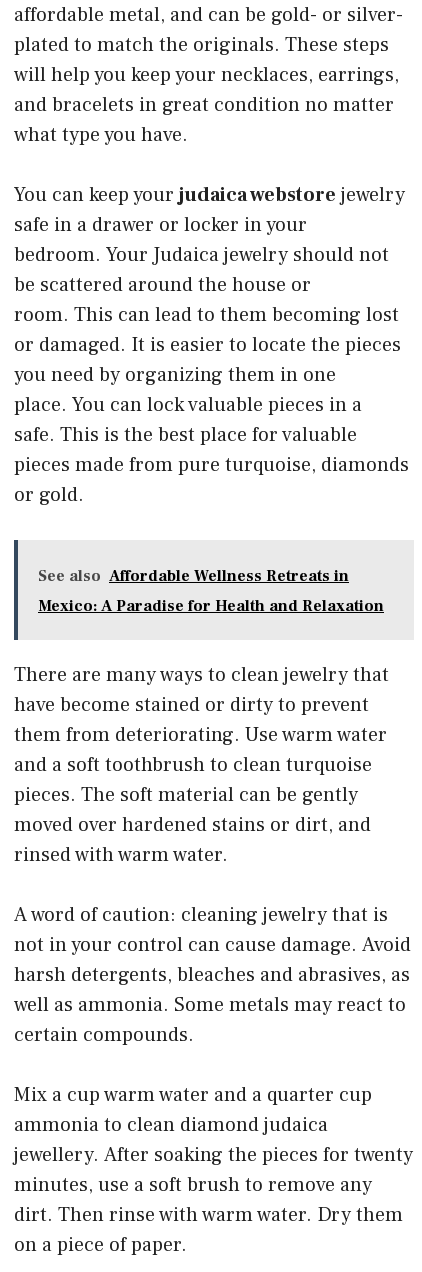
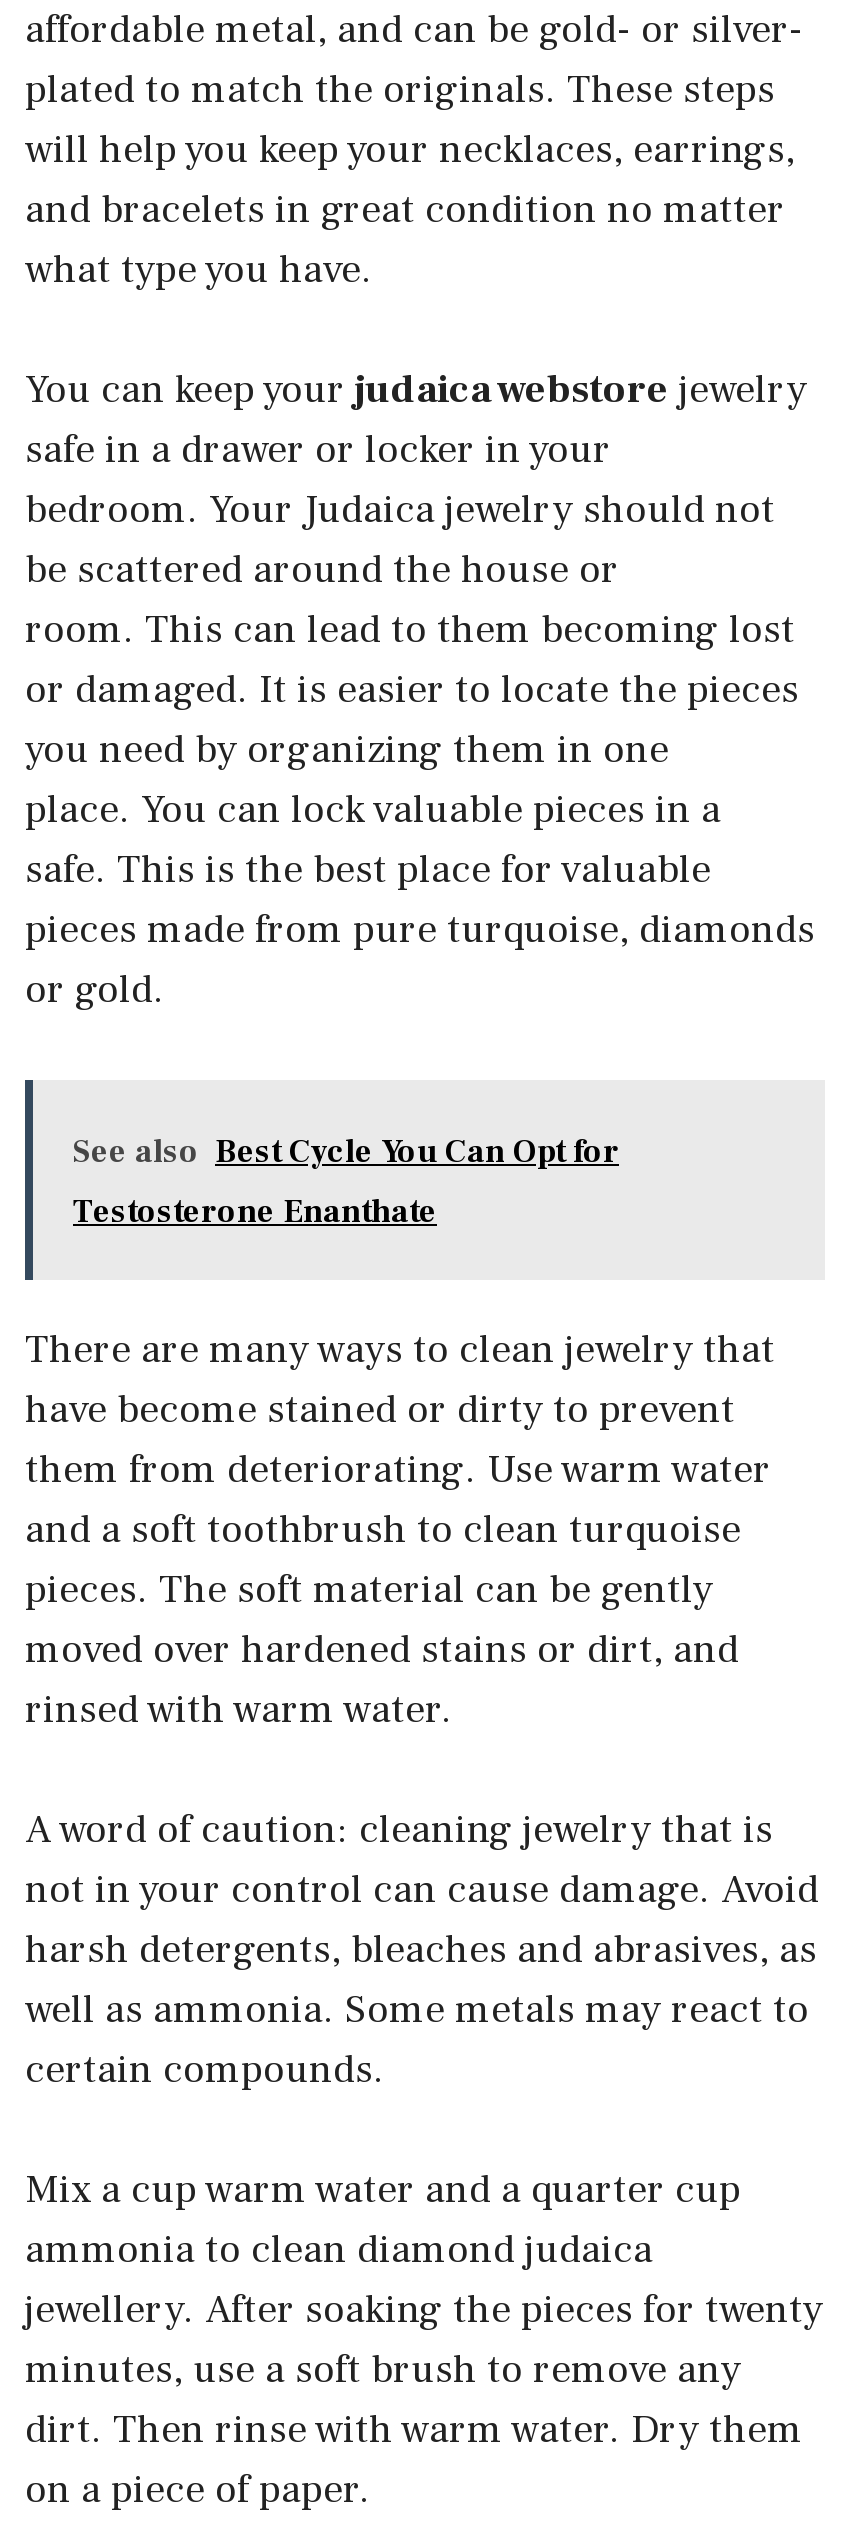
[38,566,349,586] See also Affordable Wellness Retreats in -> [73,1132,619,1172] See also Best Cycle You Can Opt for
[38,596,384,616] Mexico: A Paradise for Health and Relaxation -> [73,1192,437,1232] Testosterone Enanthate

